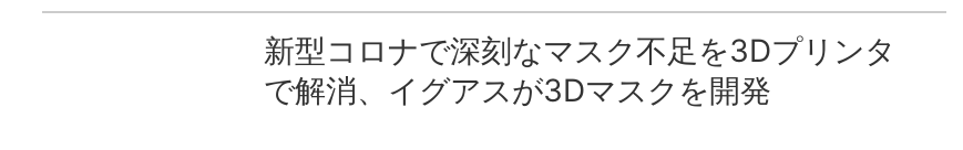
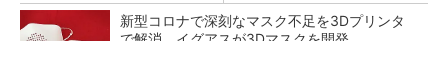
none -> [19,9,111,42] [image]

